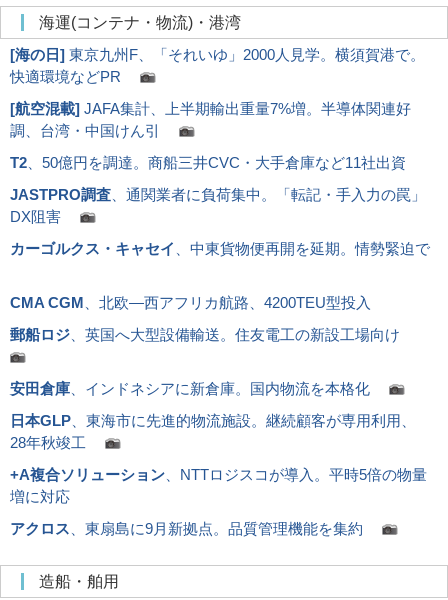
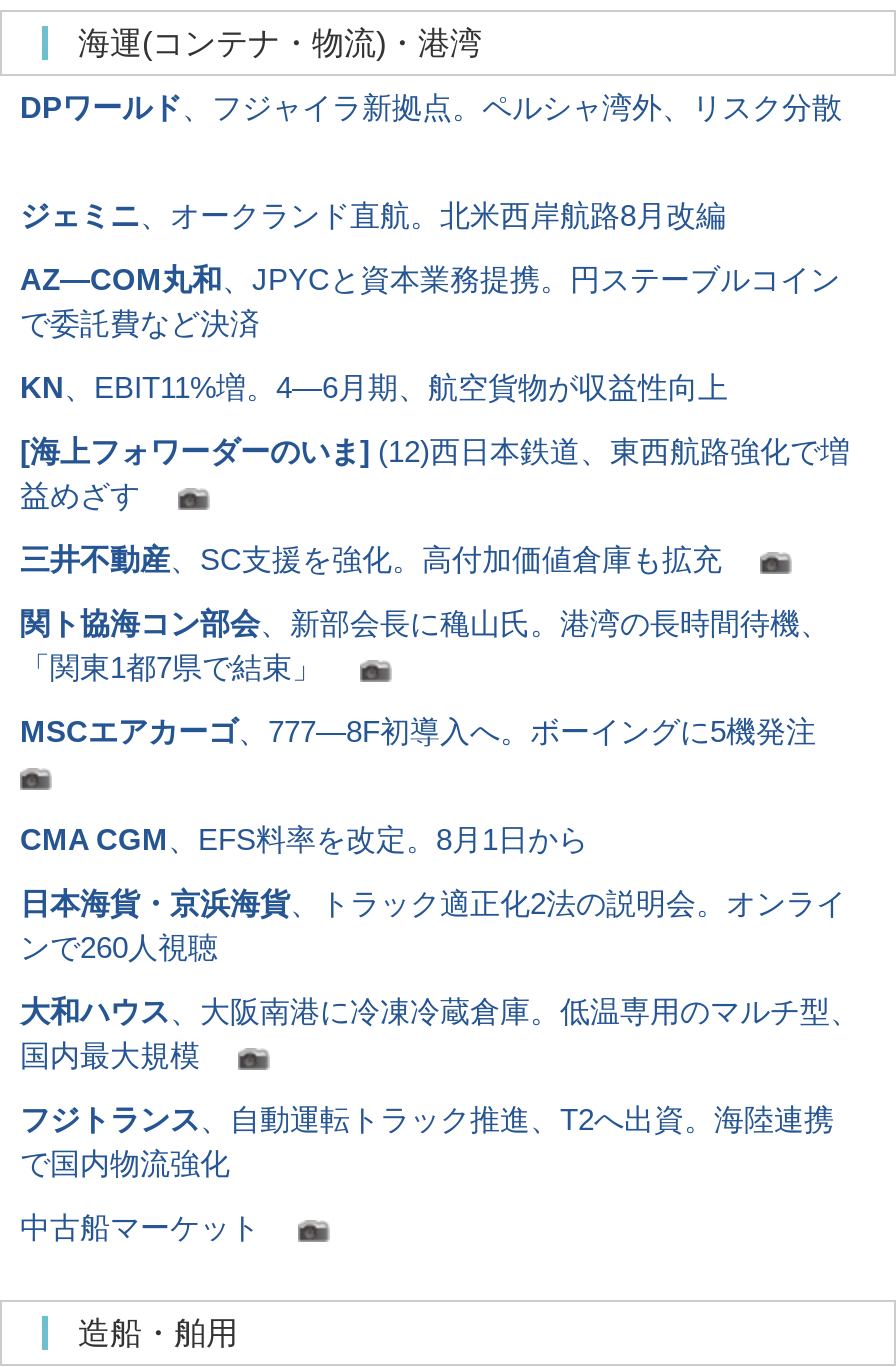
[10,46,430,537] [海の日]東京九州F、「それいゆ」2000人見学。横須賀港で。 | 快適環境などPR | [航空混載] JAFA集計、上半期輸出重量7%増。半導体関連好 | 調、台湾・中国けん引 | T2、50億円を調達。商船三井CVC・大手倉庫など11社出資 | JASTPRO調査、通関業者に負荷集中。「転記・手入力の罠」 | DX阻害 | カーゴルクス・キャセイ、中東貨物便再開を延期。情勢緊迫で | CMA CGM、北欧―西アフリカ航路、4200TEU型投入 | 郵船ロジ、英国へ大型設備輸送。住友電工の新設工場向け | 安田倉庫、インドネシアに新倉庫。国内物流を本格化 | 日本GLP、東海市に先進的物流施設。継続顧客が専用利用、 | 28年秋竣工 | +A複合ソリューション、NTTロジスコが導入。平時5倍の物量 | 増に対応 | アクロス、東扇島に9月新拠点。品質管理機能を集約 -> [20,91,860,1245] DPワールド、フジャイラ新拠点。ペルシャ湾外、リスク分散 | ジェミニ、オークランド直航。北米西岸航路8月改編 | AZ―COM丸和、JPYCと資本業務提携。円ステーブルコイン | で委託費など決済 | KN、EBIT11%増。4―6月期、航空貨物が収益性向上 | [海上フォワーダーのいま] (12)西日本鉄道、東西航路強化で増 | 益めざす | 三井不動産、SC支援を強化。高付加価値倉庫も拡充 | 関ト協海コン部会、新部会長に穐山氏。港湾の長時間待機、 | 「関東1都7県で結束」 | MSCエアカーゴ、777―8F初導入へ。ボーイングに5機発注 | CMA CGM、EFS料率を改定。8月1日から | 日本海貨・京浜海貨、トラック適正化2法の説明会。オンライ | ンで260人視聴 | 大和ハウス、大阪南港に冷凍冷蔵倉庫。低温専用のマルチ型、 | 国内最大規模 | フジトランス、自動運転トラック推進、T2へ出資。海陸連携 | で国内物流強化 | 中古船マーケット

